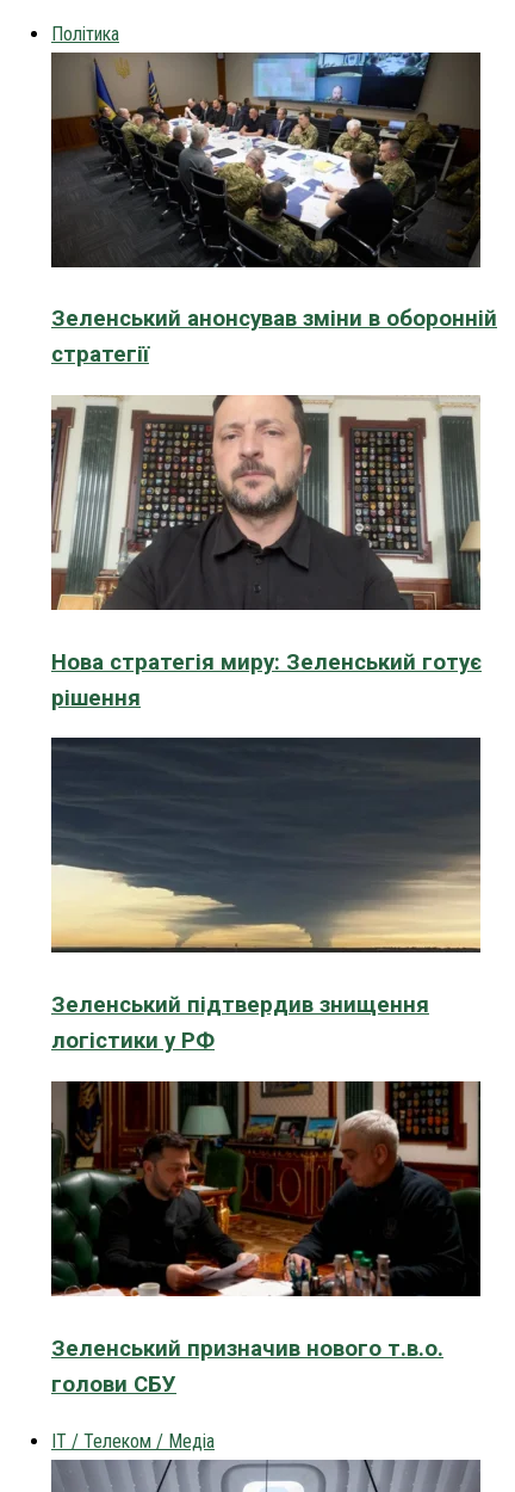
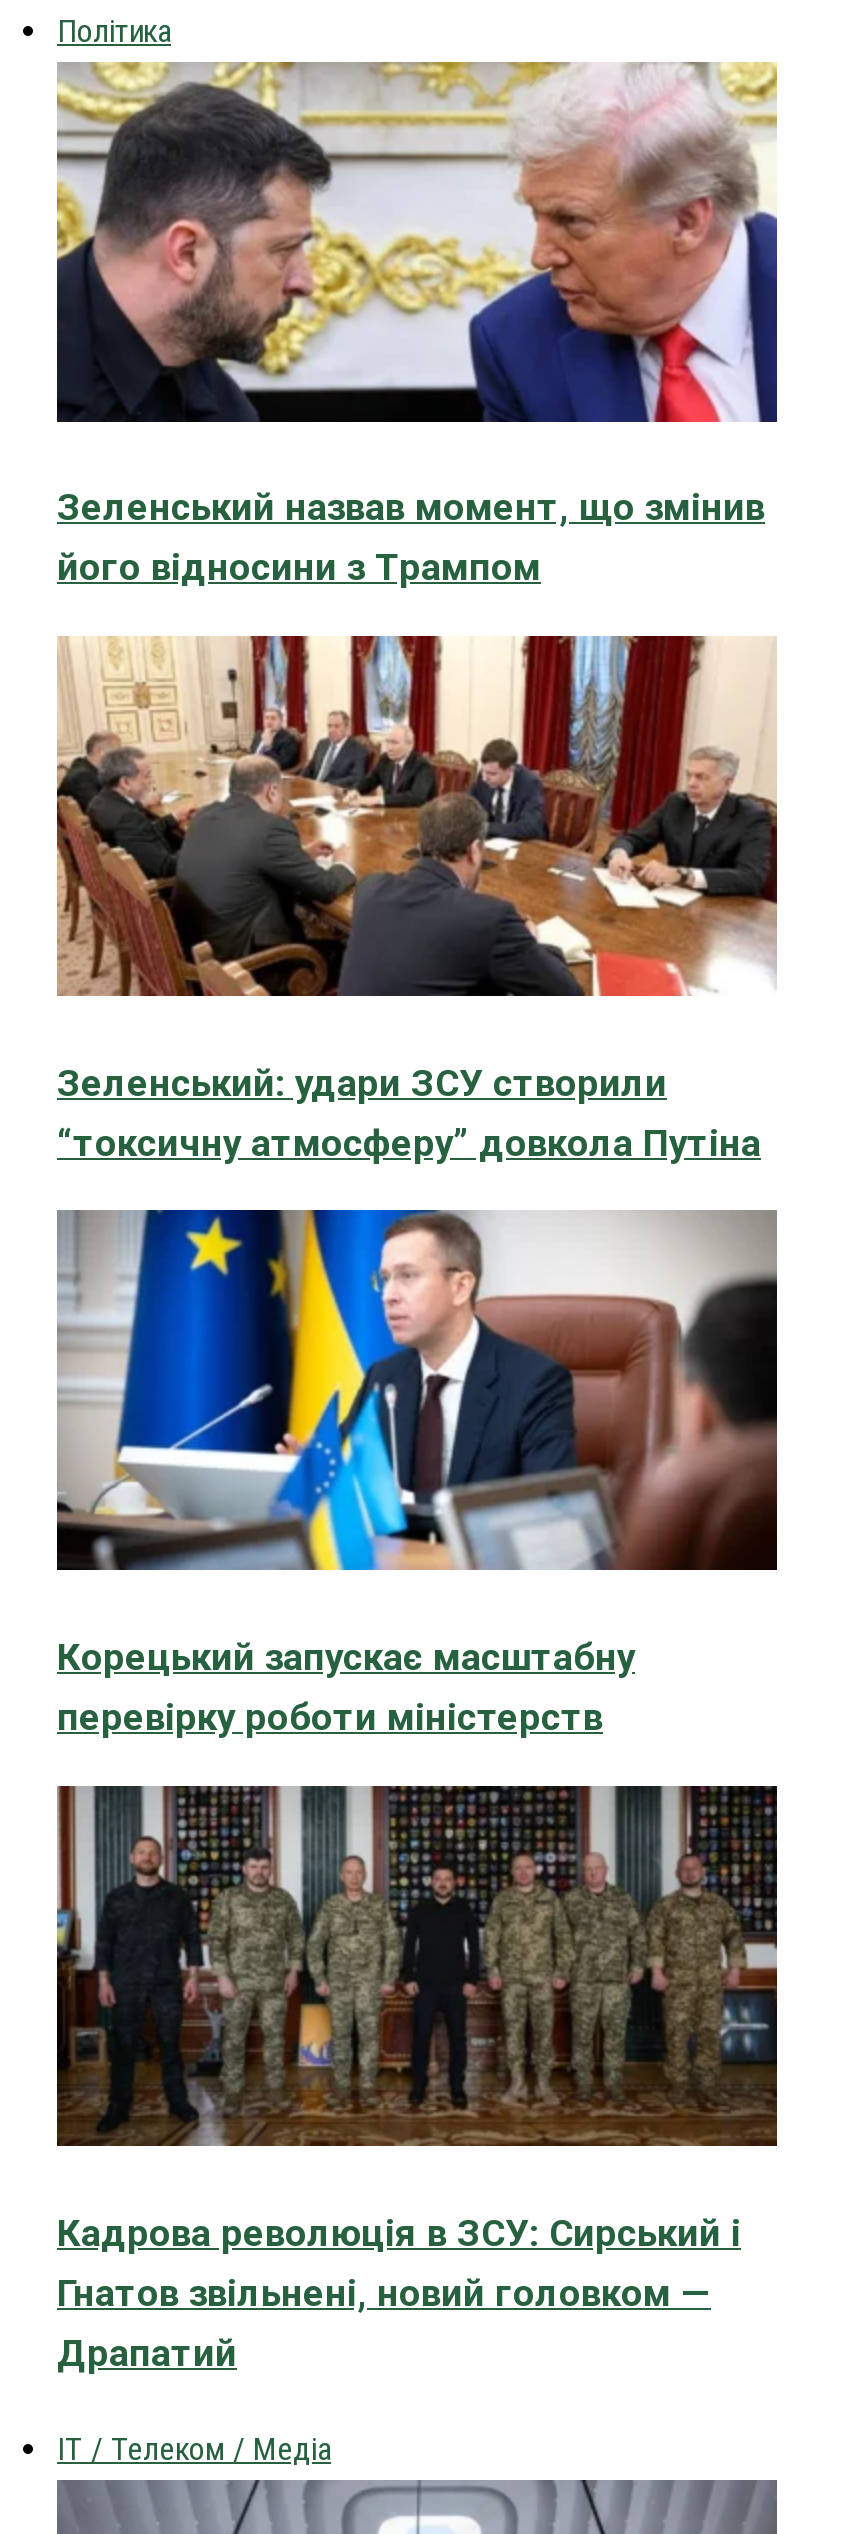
[50,51,497,368] [image] | Зеленський анонсував зміни в оборонній | стратегії -> [55,60,779,590] [image] | Зеленський назвав момент, що змінив | його відносини з Трампом
[50,394,482,711] [image] | Нова стратегія миру: Зеленський готує | рішення -> [57,634,779,1165] [image] | Зеленський: удари ЗСУ створили | “токсичну атмосферу” довкола Путіна
[50,736,482,1054] [image] | Зеленський підтвердив знищення | логістики у РФ -> [55,1208,779,1740] [image] | Корецький запускає масштабну | перевірку роботи міністерств
[51,1080,480,1397] [image] | Зеленський призначив нового т.в.о. | голови СБУ -> [55,1784,777,2375] [image] | Кадрова революція в ЗСУ: Сирський і | Гнатов звільнені, новий головком — | Драпатий

